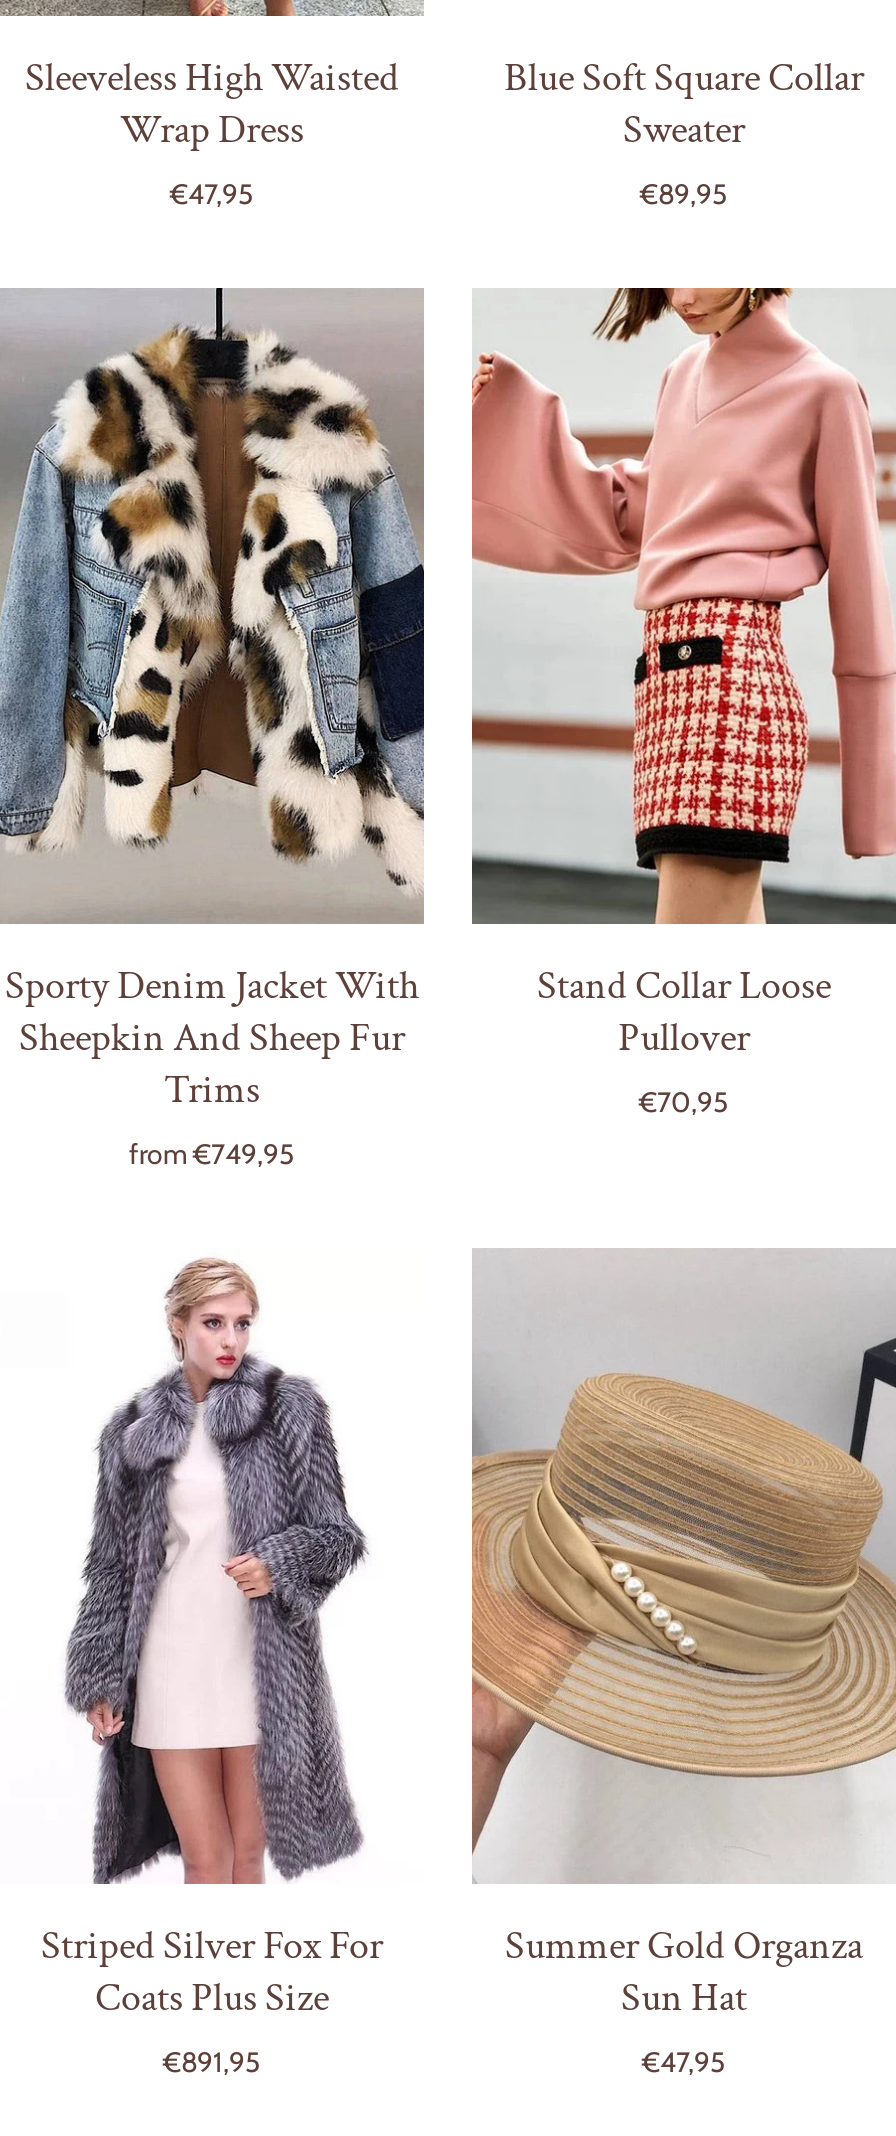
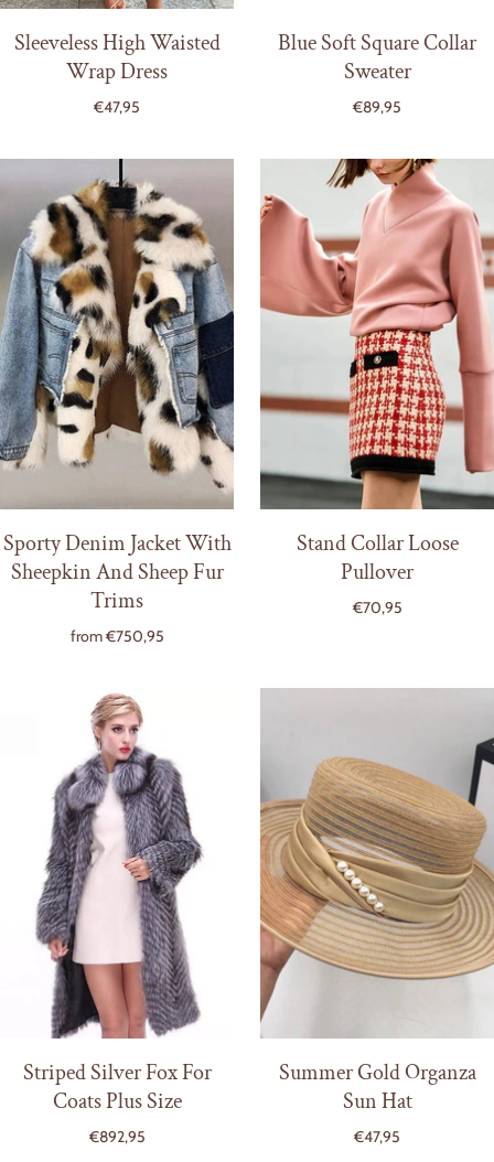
[129,1136,295,1172] from €749,95 -> [70,626,164,646] from €750,95
[163,2044,261,2080] €891,95 -> [89,1127,145,1146] €892,95

